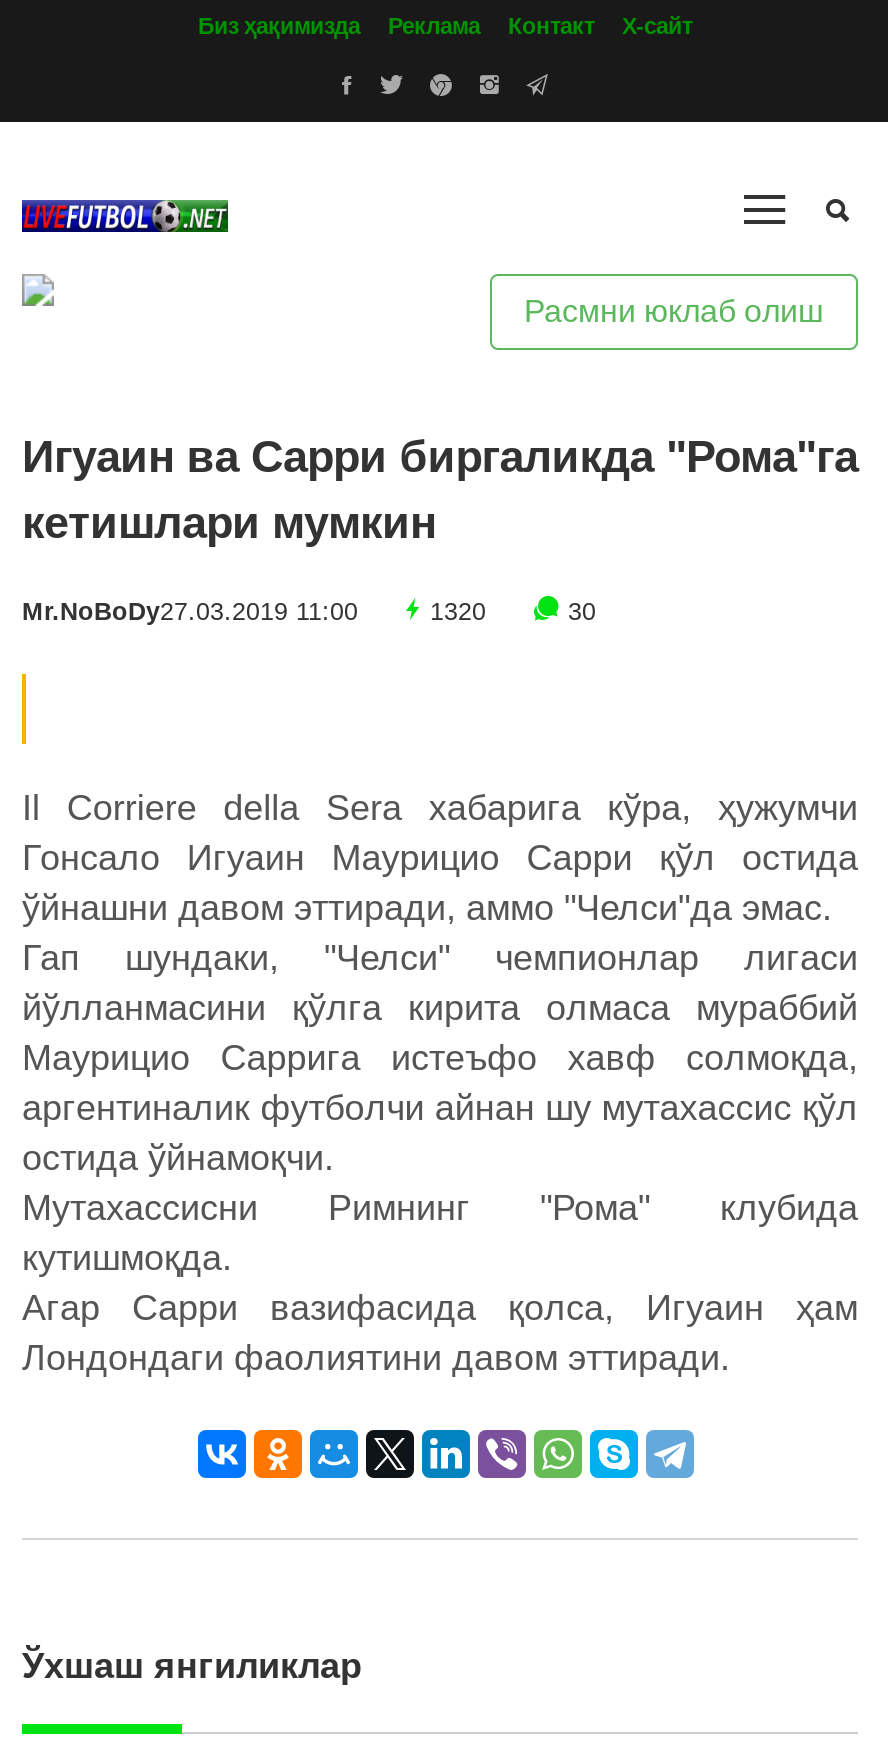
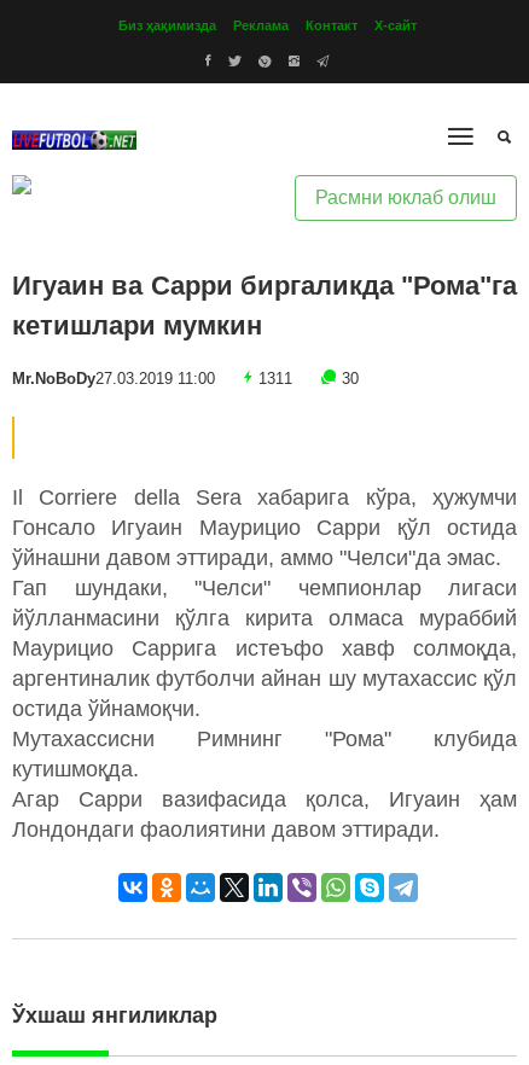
[430,599,486,627] 1320 -> [258,371,292,388] 1311

